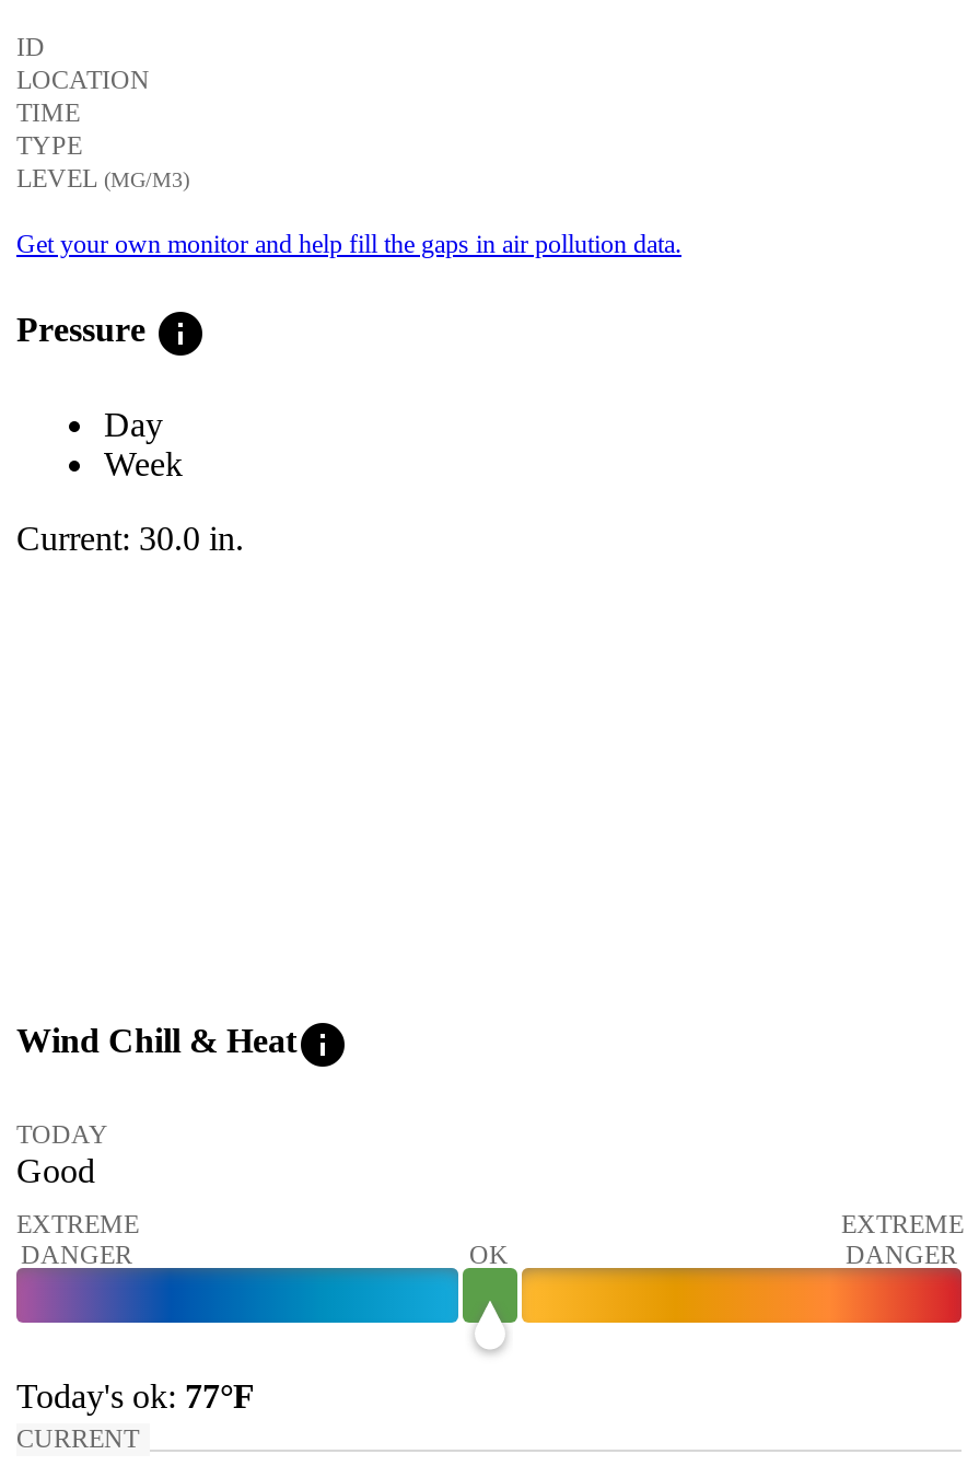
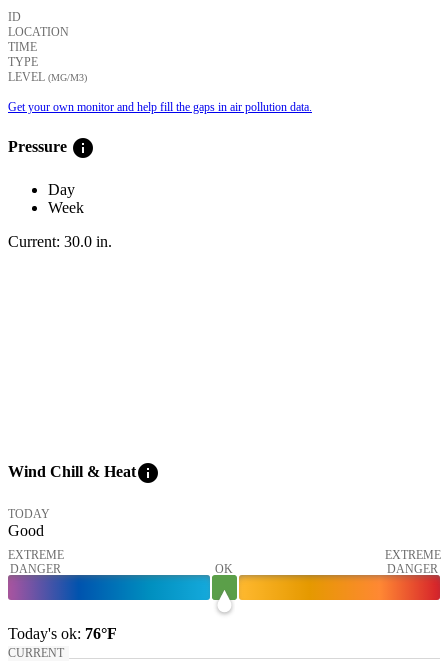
[16,1376,255,1413] Today's ok: 77°F -> [8,624,117,641] Today's ok: 76°F

